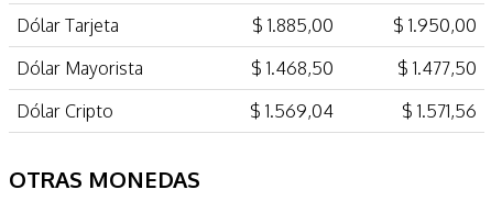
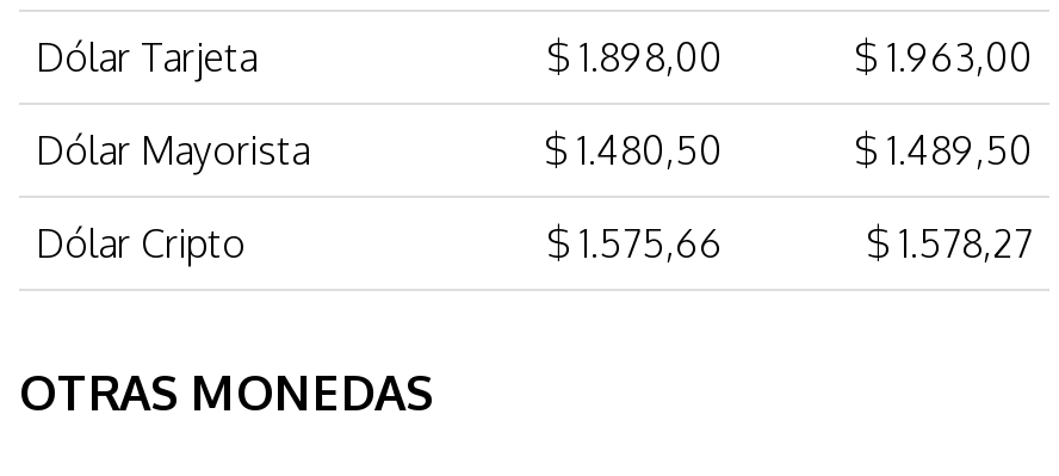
[252,14,334,36] $ 1.885,00 -> [546,34,723,82] $ 1.898,00
[393,14,477,36] $ 1.950,00 -> [854,34,1033,82] $ 1.963,00
[251,57,334,79] $ 1.468,50 -> [544,127,723,175] $ 1.480,50
[397,57,477,79] $ 1.477,50 -> [854,127,1033,175] $ 1.489,50
[250,100,334,122] $ 1.569,04 -> [546,220,723,268] $ 1.575,66
[402,100,477,122] $ 1.571,56 -> [866,220,1033,268] $ 1.578,27

